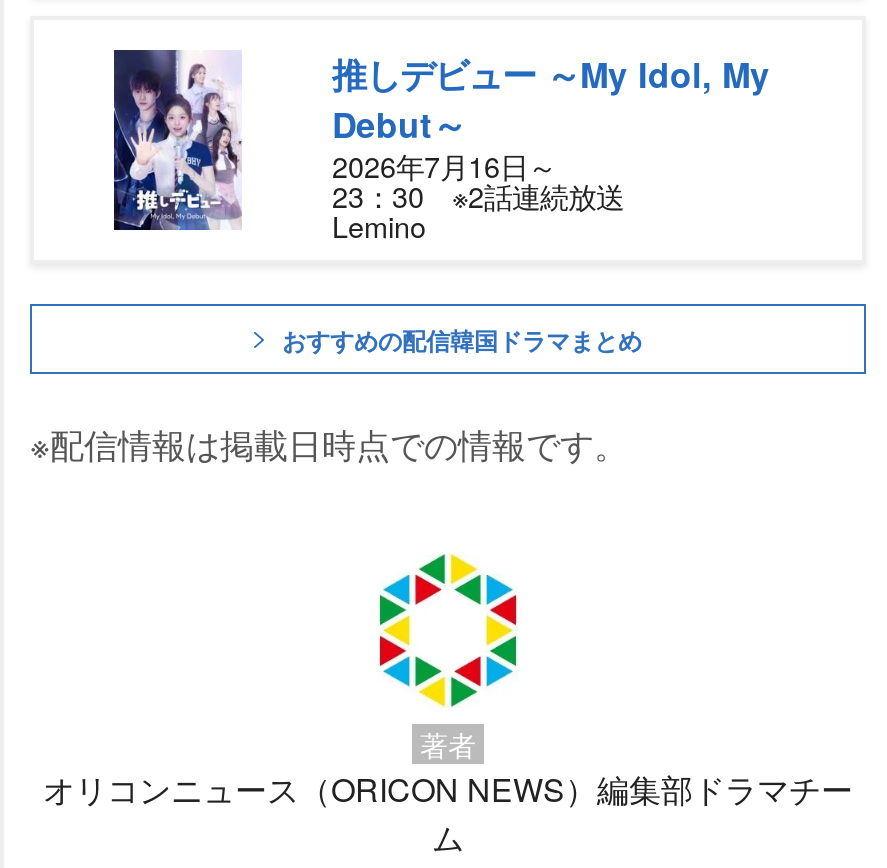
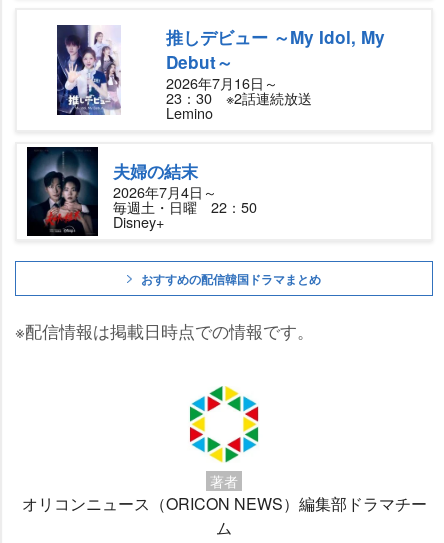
none -> [26,146,257,237] [image] | 夫婦の結末 | 2026年7月4日～ | 毎週土・日曜 22：50 | Disney+

